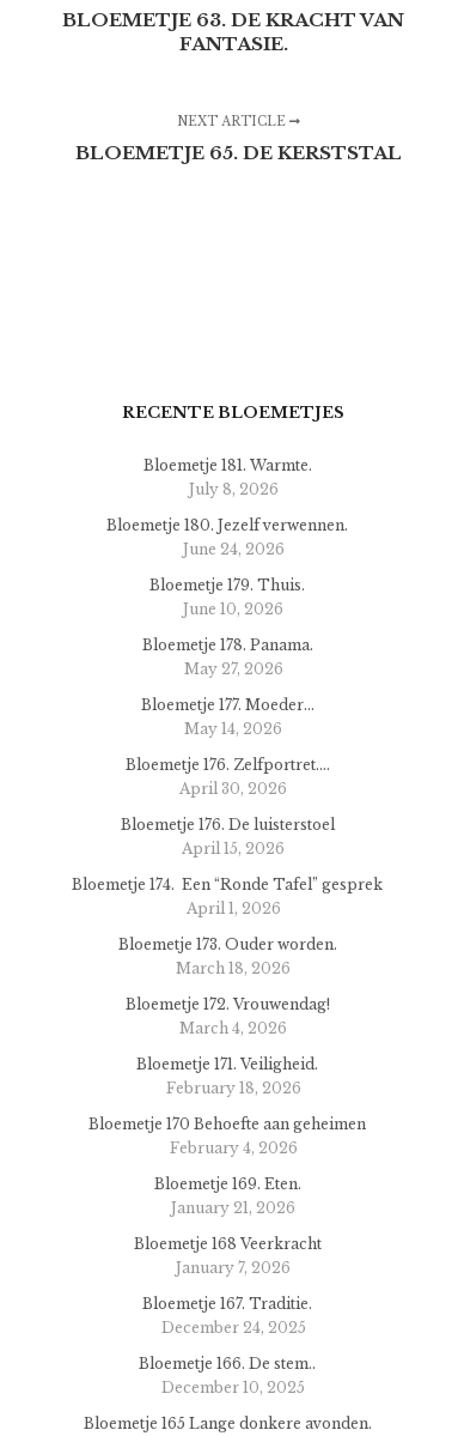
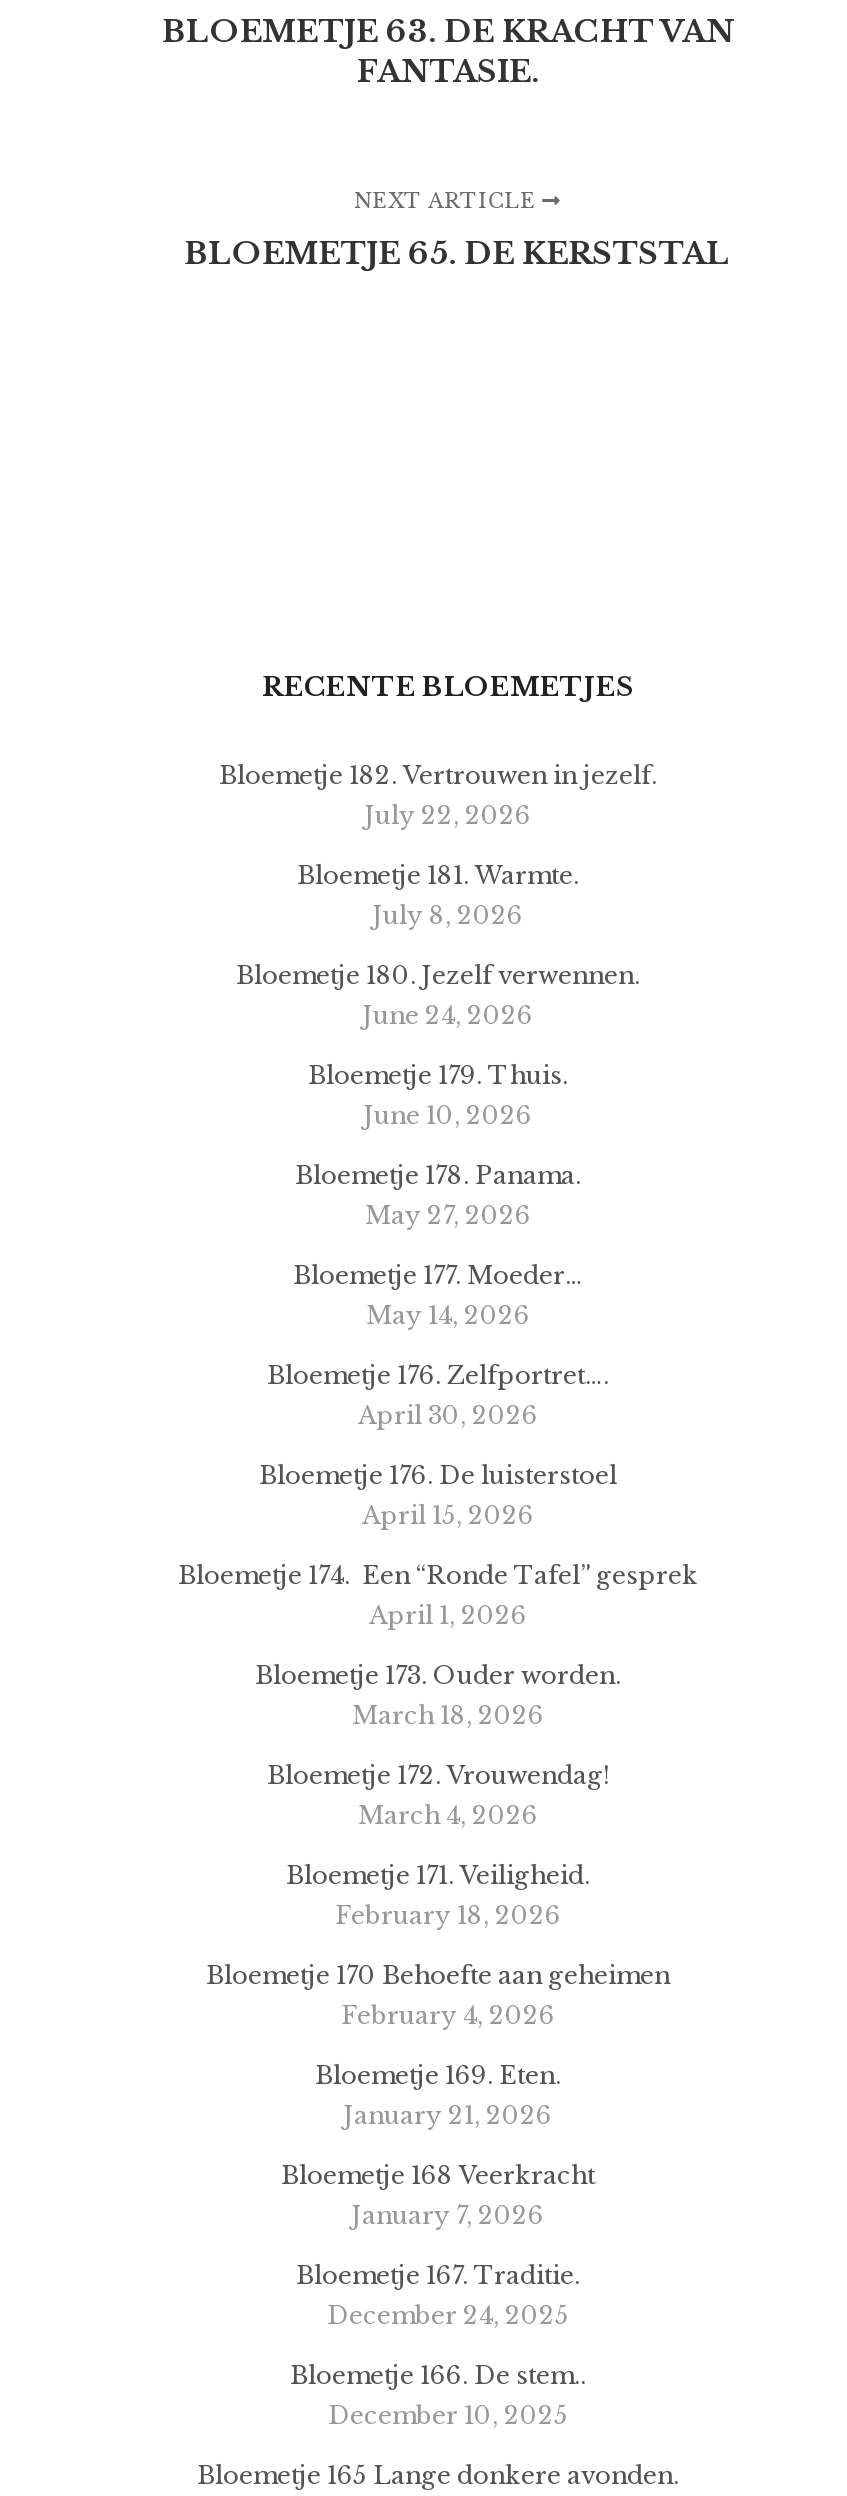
none -> [219,760,657,830] Bloemetje 182. Vertrouwen in jezelf. | July 22, 2026

